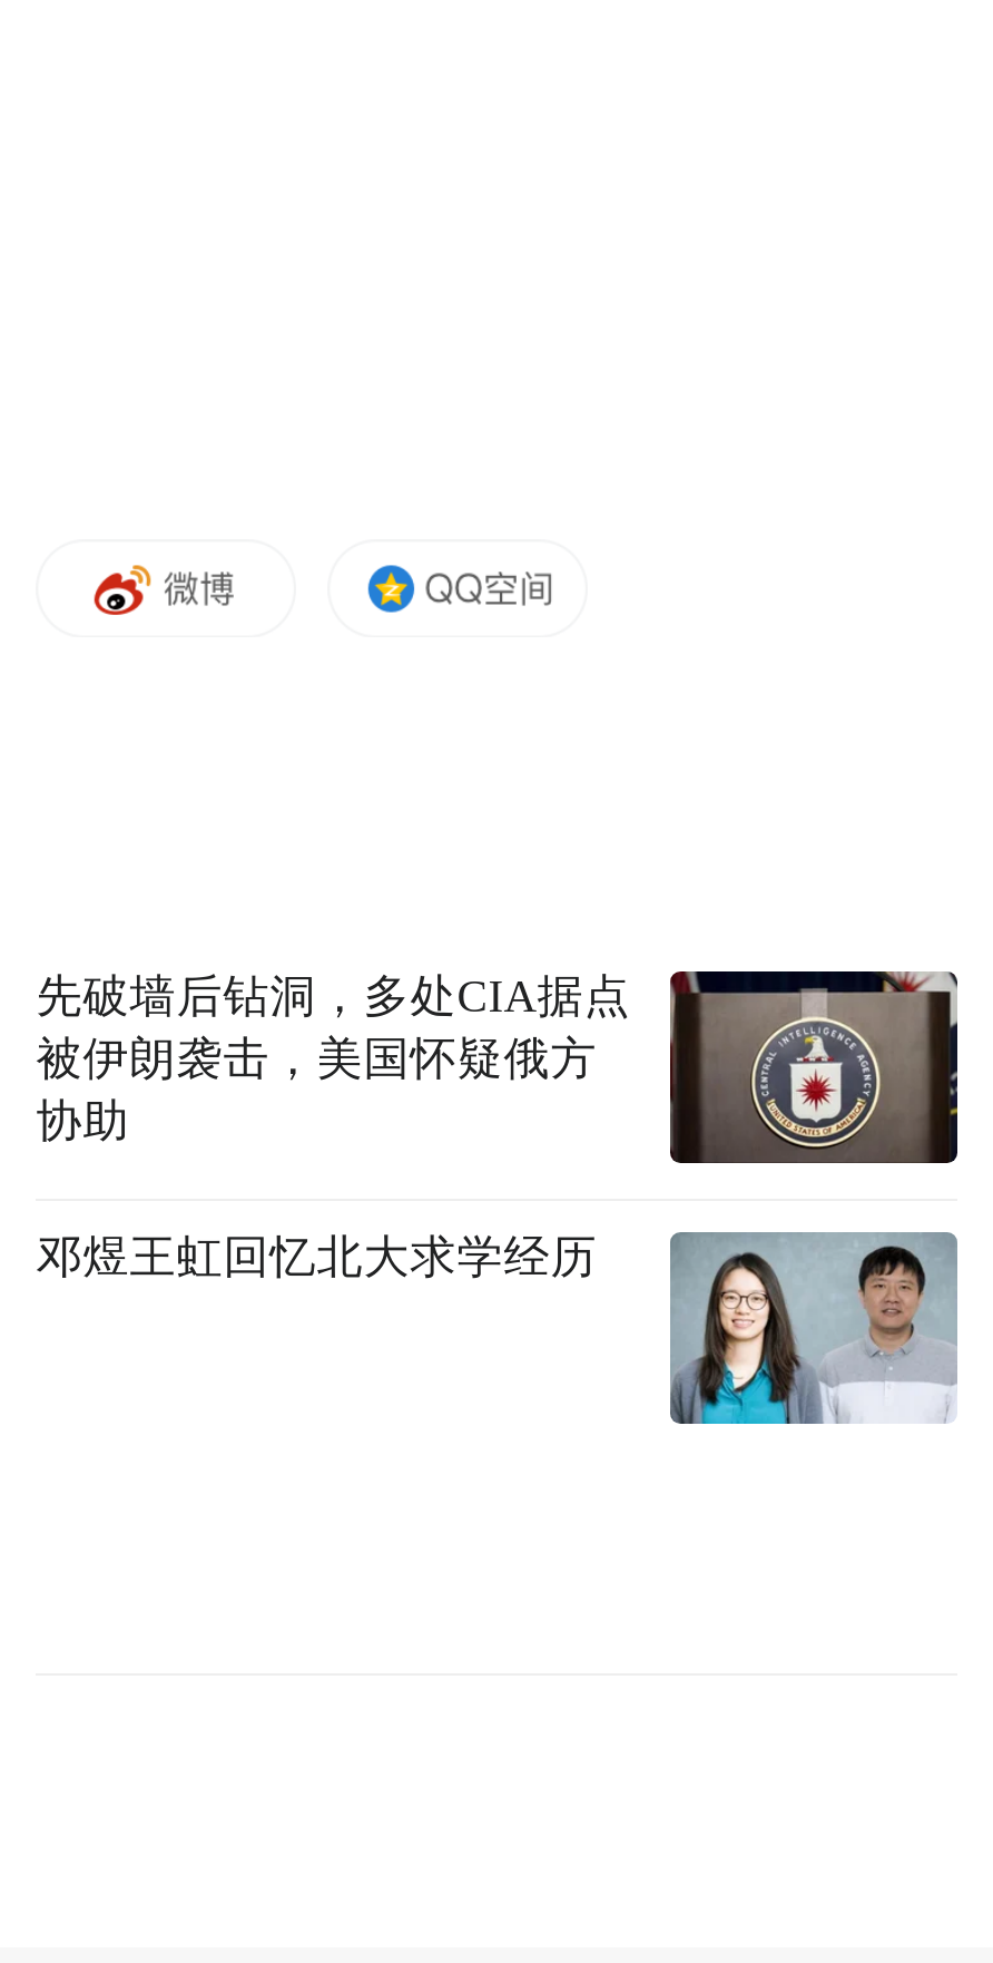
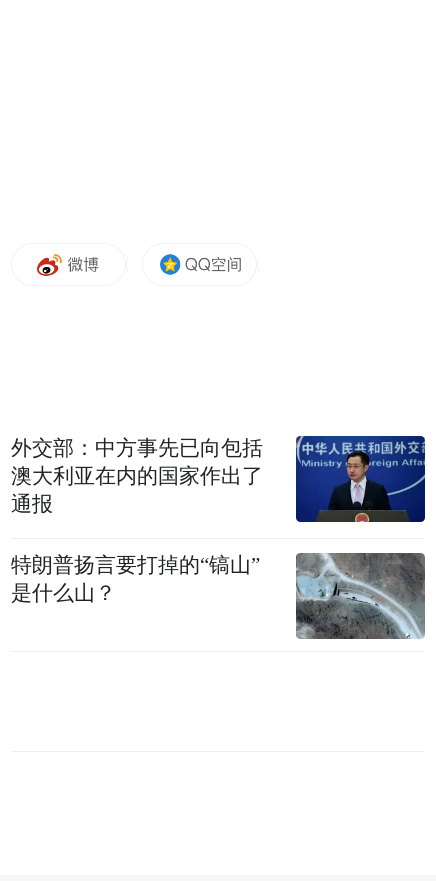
[36,969,960,1165] [image] | 先破墙后钻洞，多处CIA据点 | 被伊朗袭击，美国怀疑俄方 | 协助 -> [11,435,426,523] [image] | 外交部：中方事先已向包括 | 澳大利亚在内的国家作出了 | 通报
[36,1232,957,1426] [image] | 邓煜王虹回忆北大求学经历 -> [11,553,425,640] [image] | 特朗普扬言要打掉的“镐山” | 是什么山？

